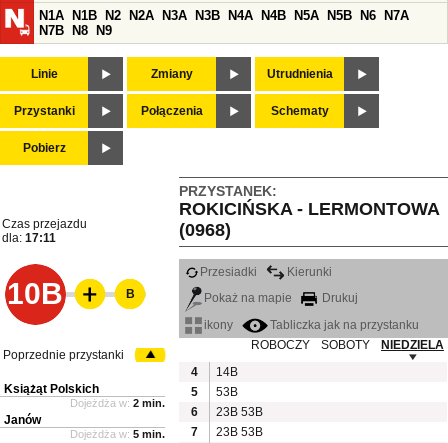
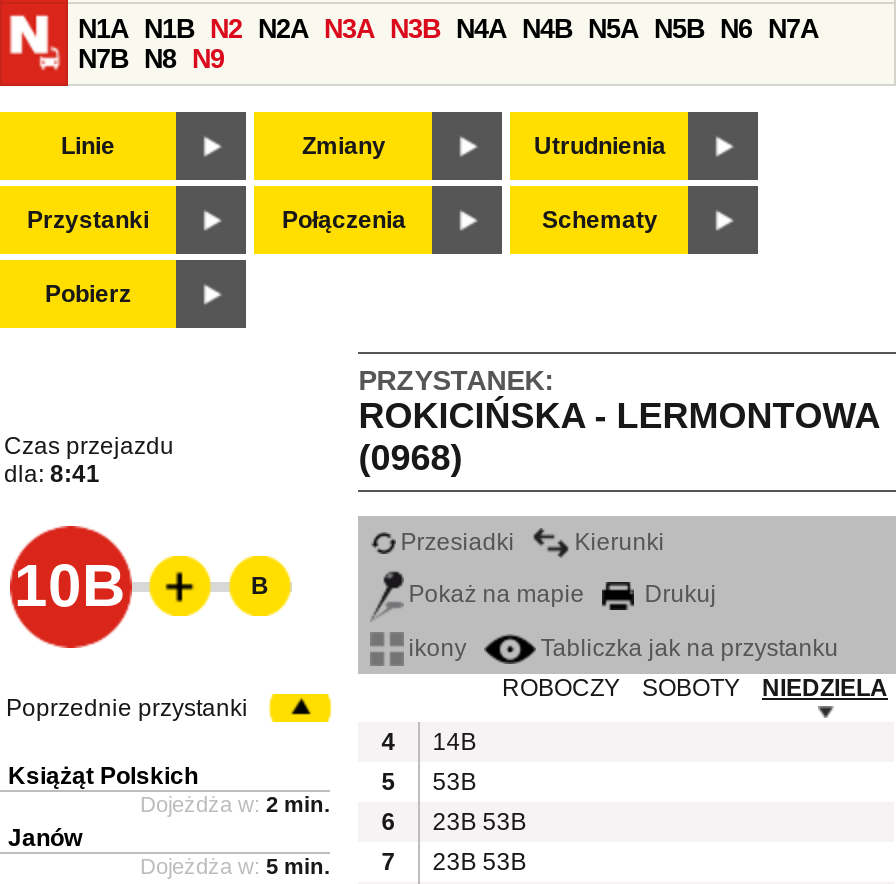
[2,231,56,245] dla: 17:11 -> [4,460,100,488] dla: 8:41

